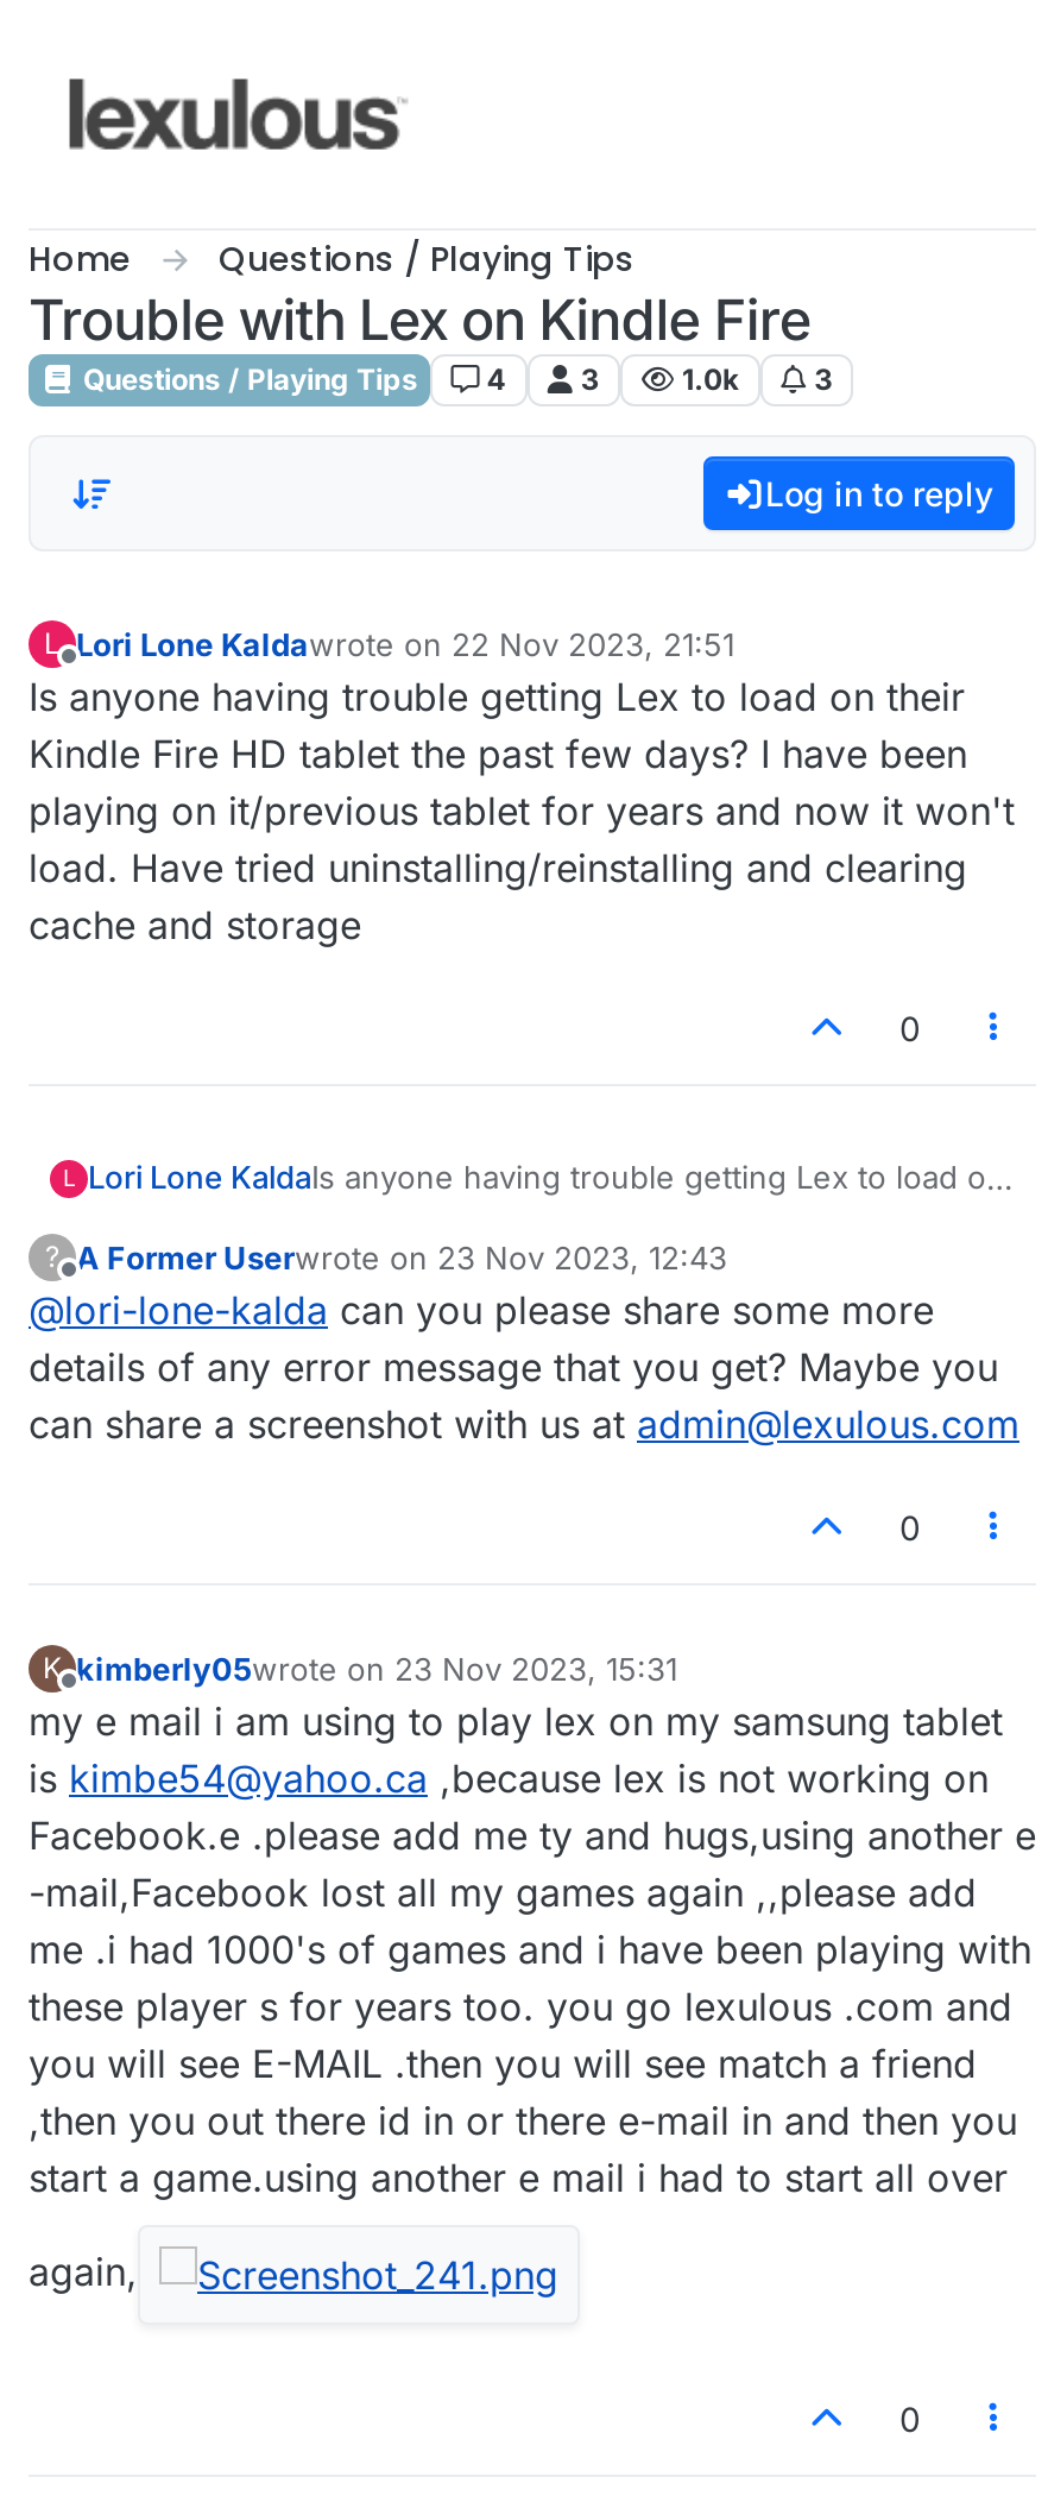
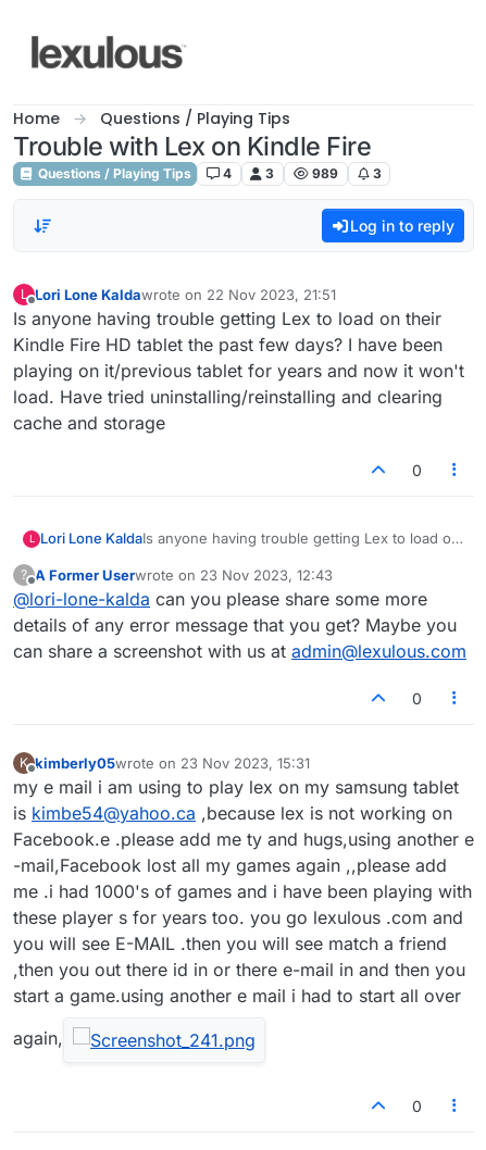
[682,362,739,397] 1.0k -> [312,165,338,182] 989

